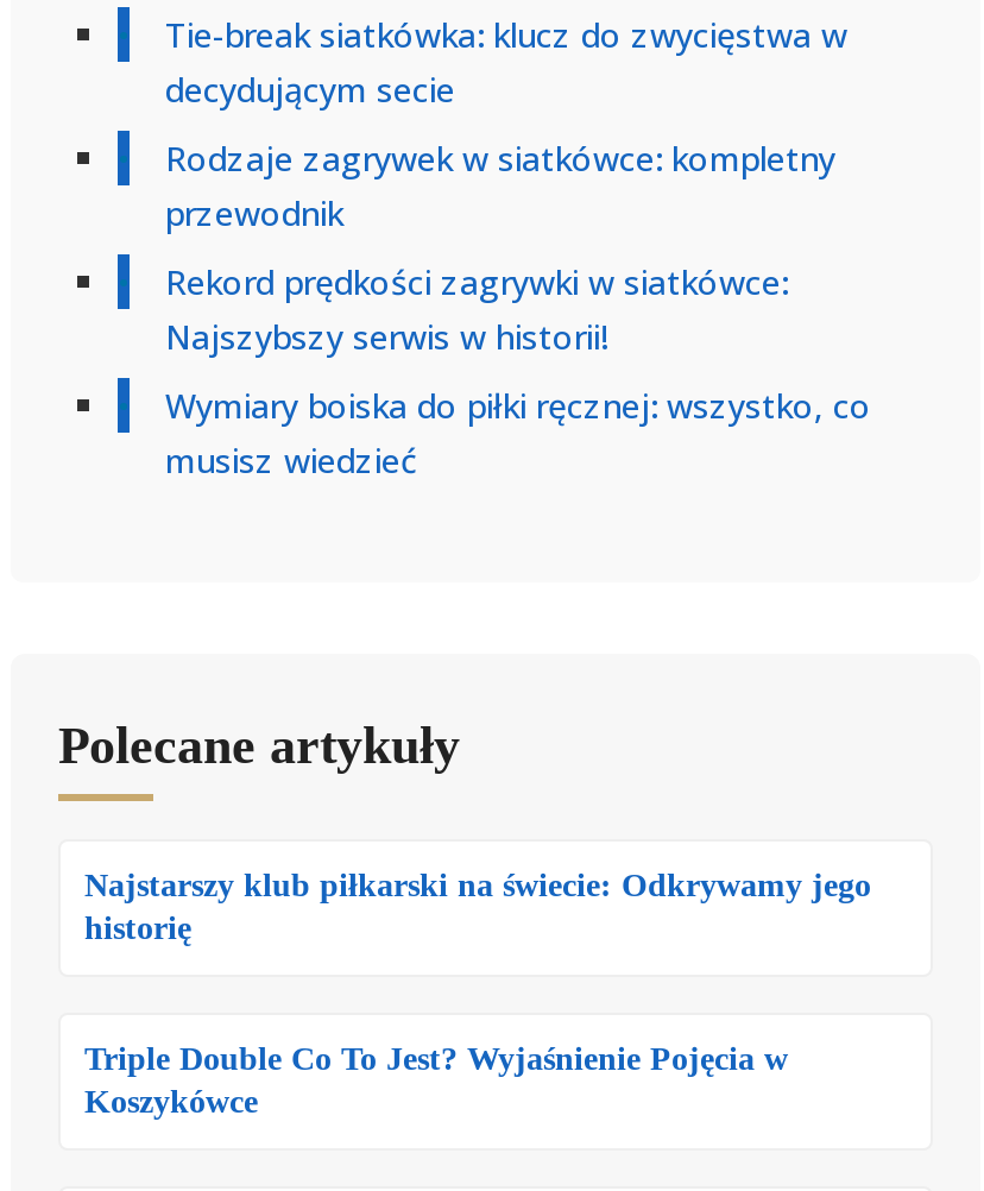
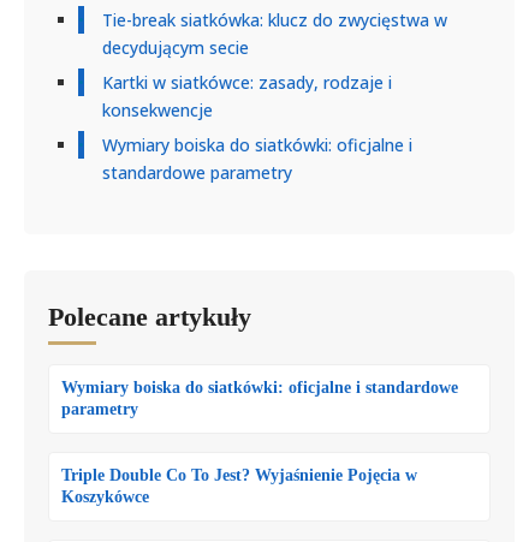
[165,136,871,483] Rodzaje zagrywek w siatkówce: kompletny | przewodnik | Rekord prędkości zagrywki w siatkówce: | Najszybszy serwis w historii! | Wymiary boiska do piłki ręcznej: wszystko, co | musisz wiedzieć -> [102,71,412,184] Kartki w siatkówce: zasady, rodzaje i | konsekwencje | Wymiary boiska do siatkówki: oficjalne i | standardowe parametry
[84,868,871,946] Najstarszy klub piłkarski na świecie: Odkrywamy jego | historię -> [61,379,458,418] Wymiary boiska do siatkówki: oficjalne i standardowe | parametry

